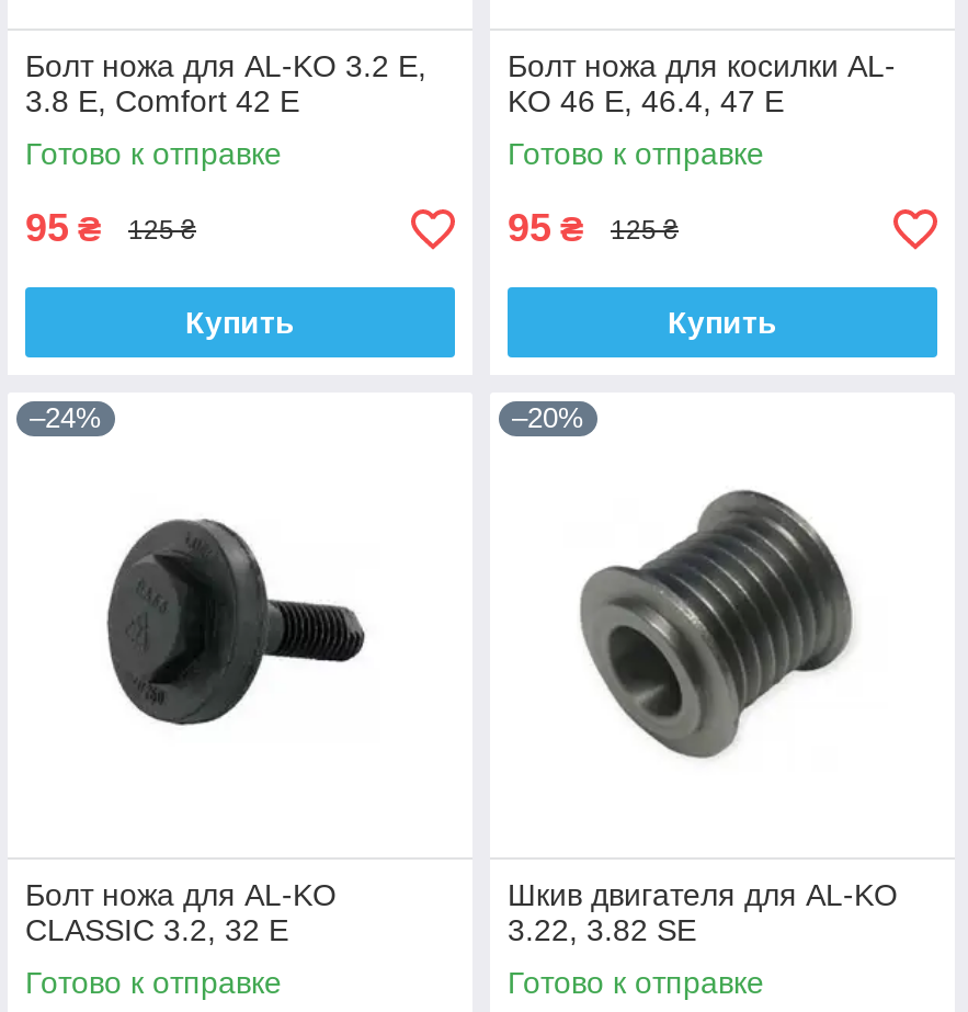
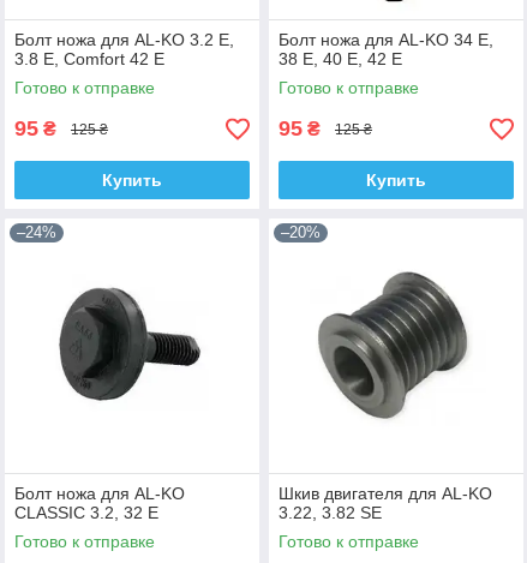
[508,49,896,119] Болт ножа для косилки AL- | KO 46 E, 46.4, 47 E -> [279,30,493,69] Болт ножа для AL-KO 34 E, | 38 E, 40 E, 42 E

